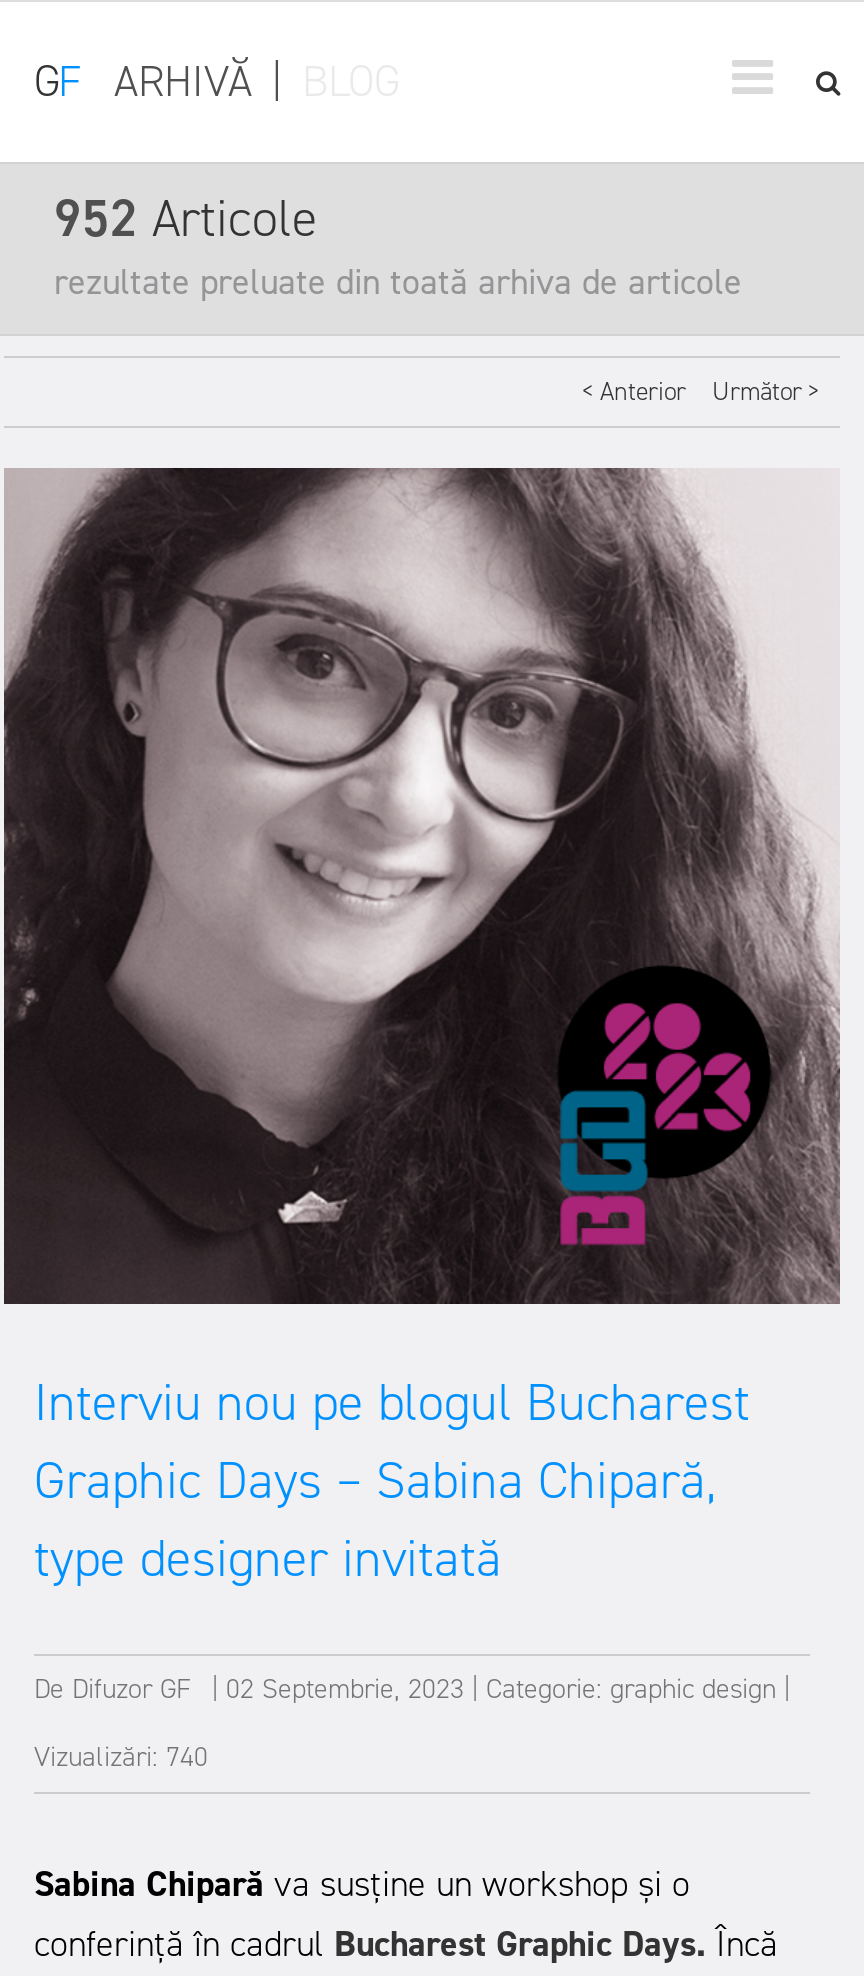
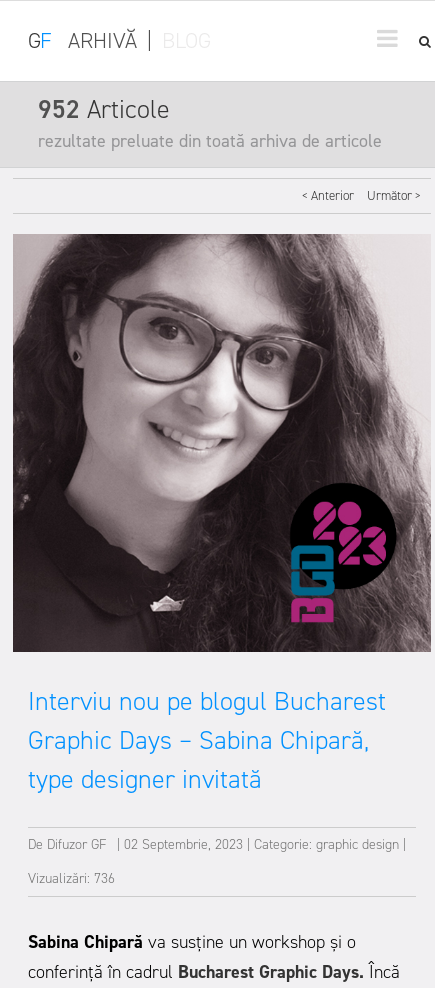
[34,1738,208,1776] Vizualizări: 740 -> [28,869,115,888] Vizualizări: 736

